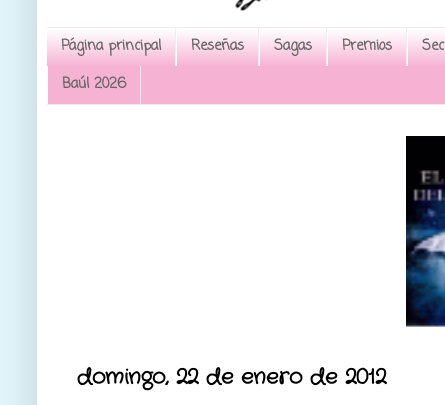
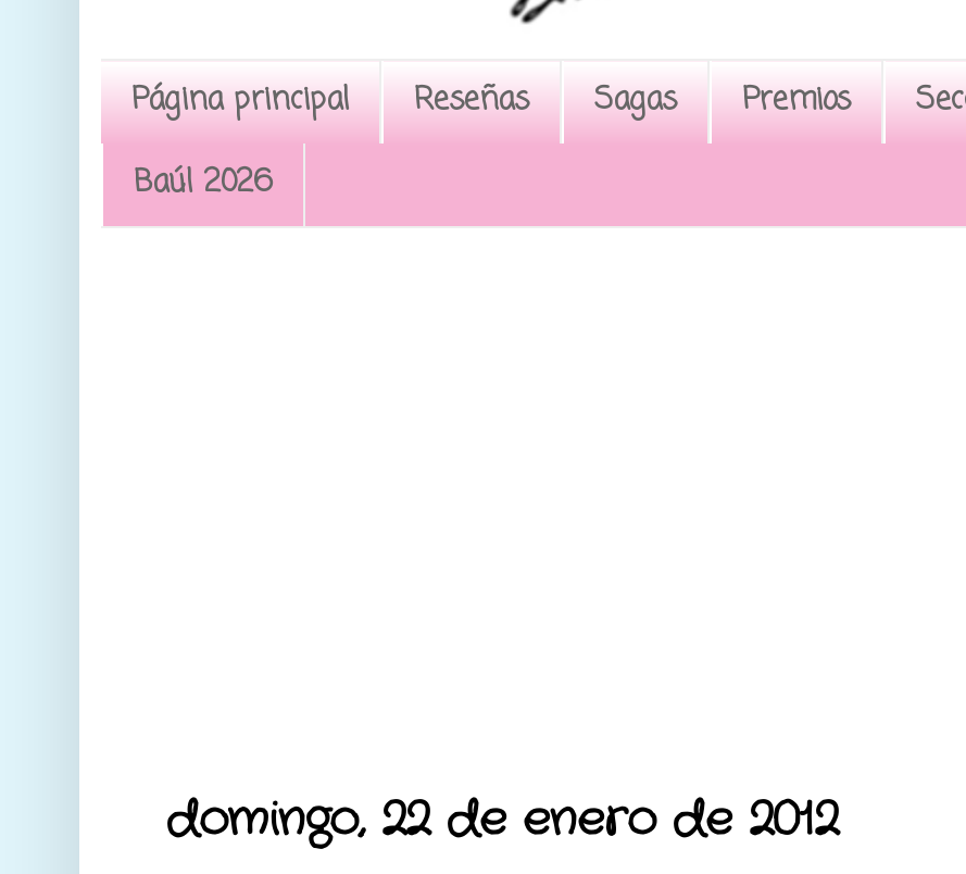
[405,135,442,328] [image] -> none

